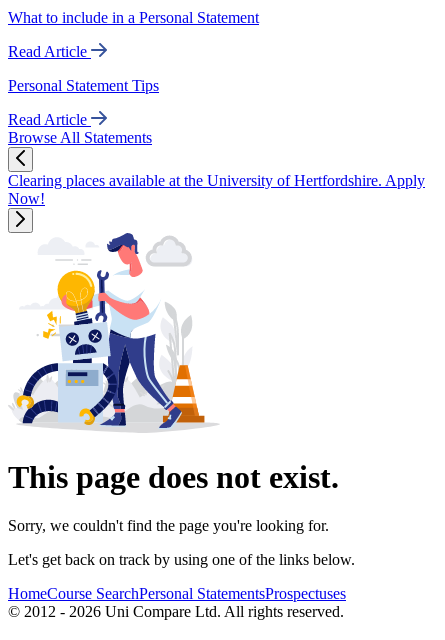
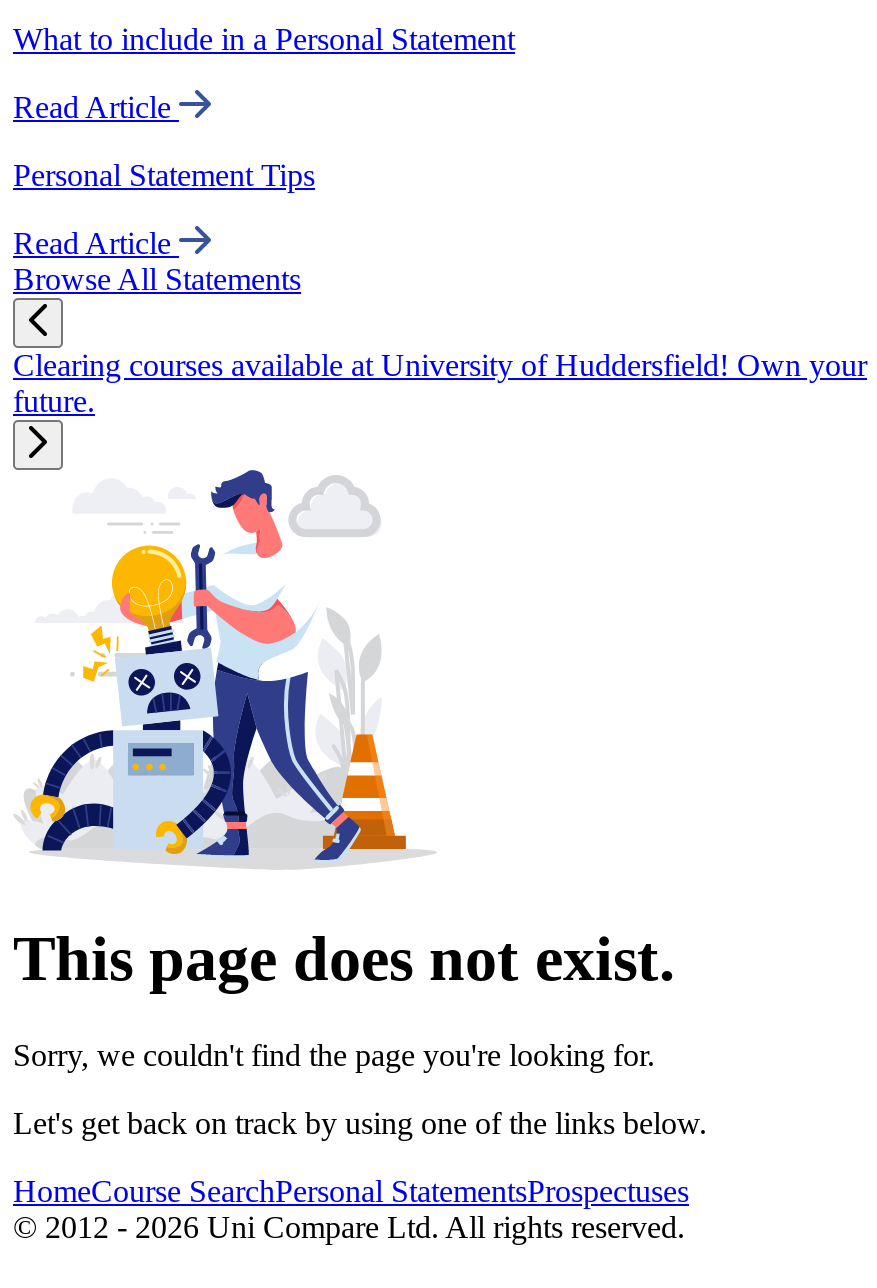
[8,172,425,207] Clearing places available at the University of Hertfordshire. Apply | Now! -> [13,348,867,418] Clearing courses available at University of Huddersfield! Own your | future.

